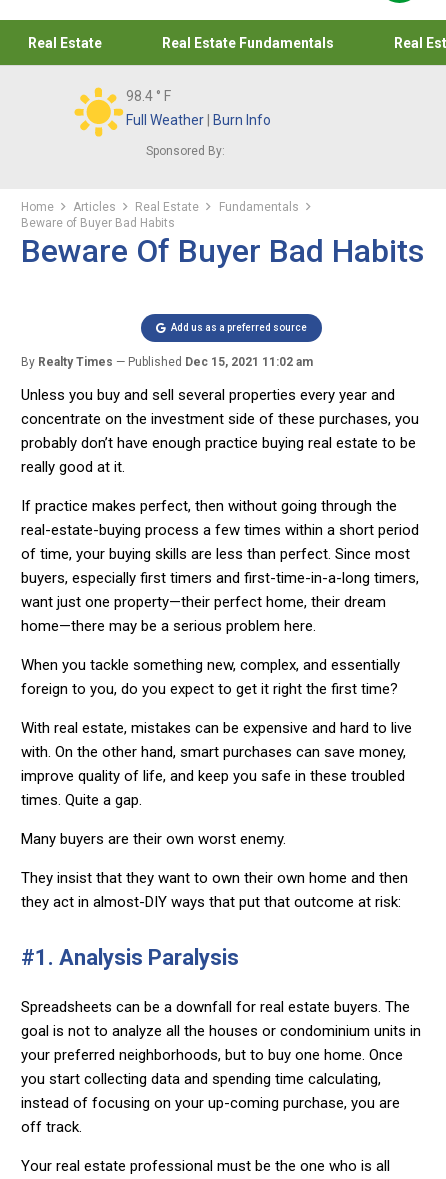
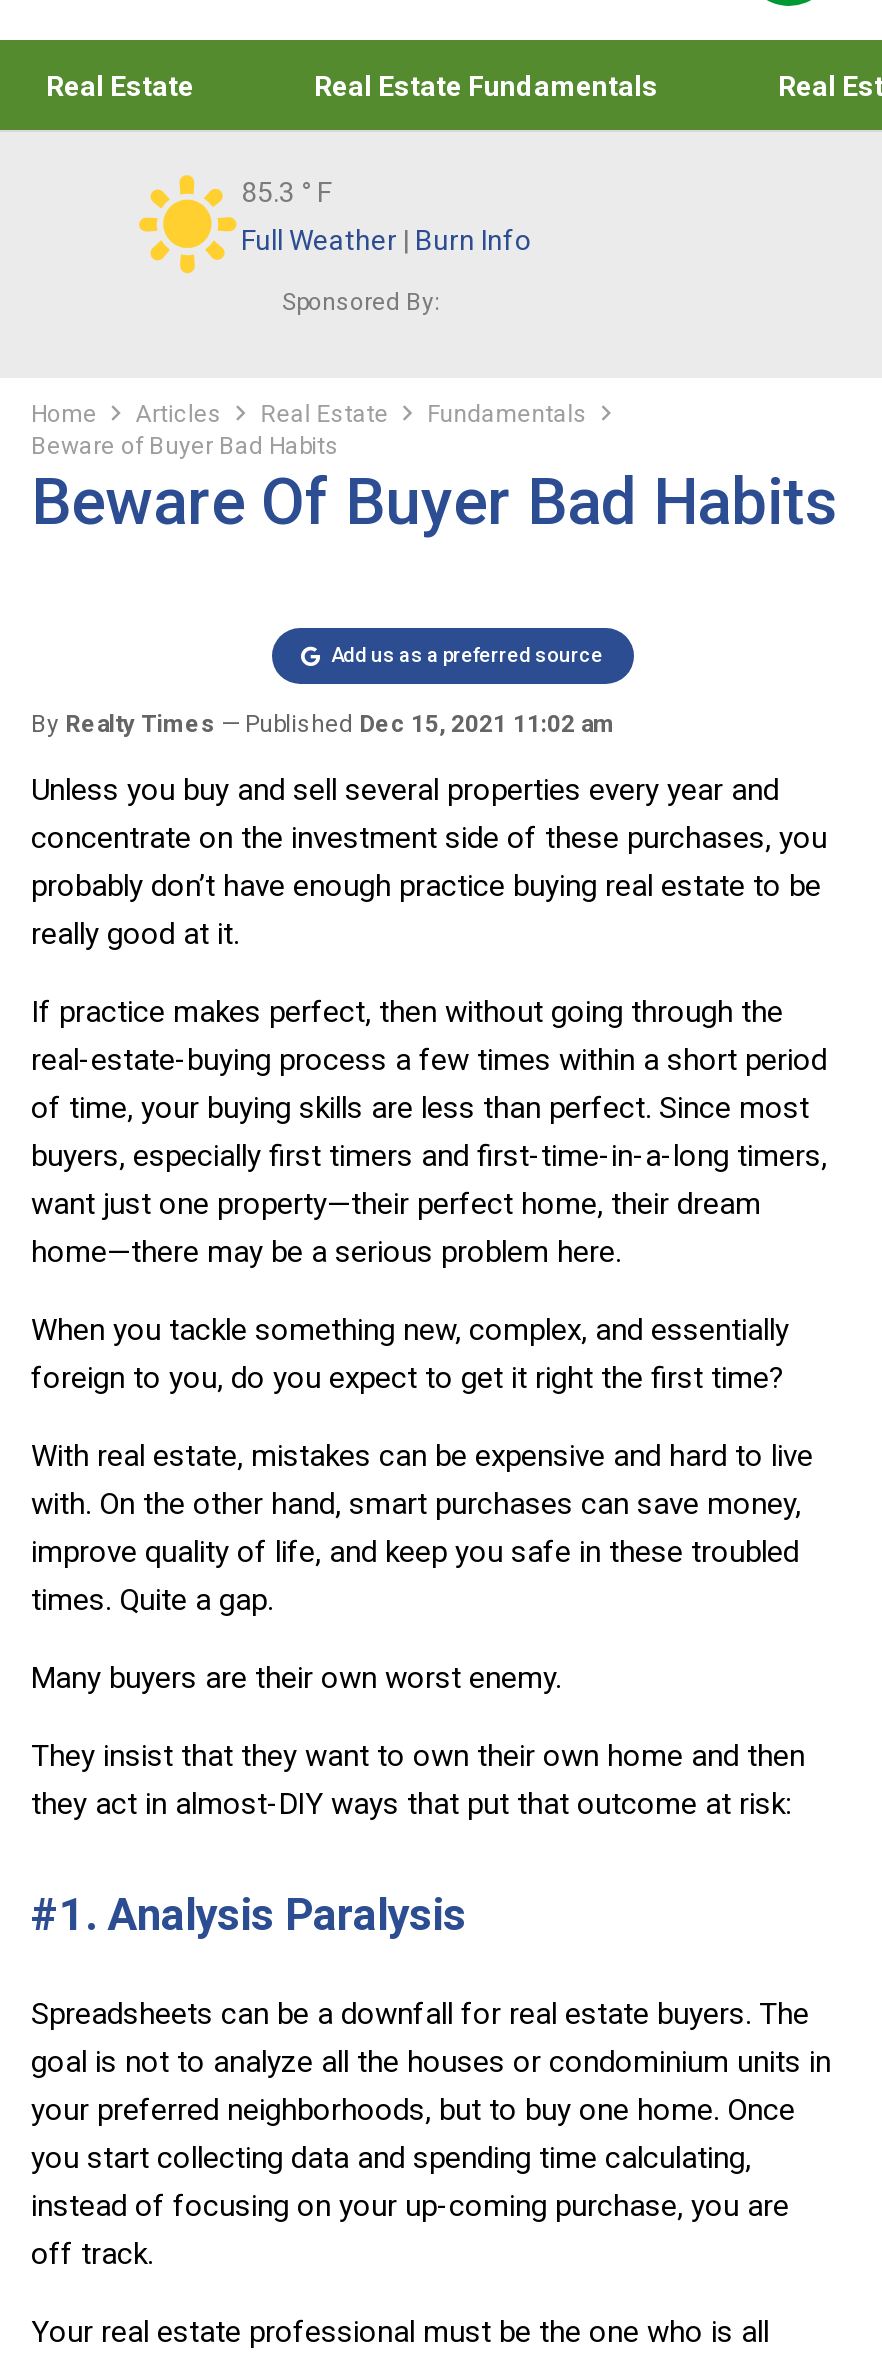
[125,88,170,104] 98.4 ° F -> [241,176,331,208] 85.3 ° F

